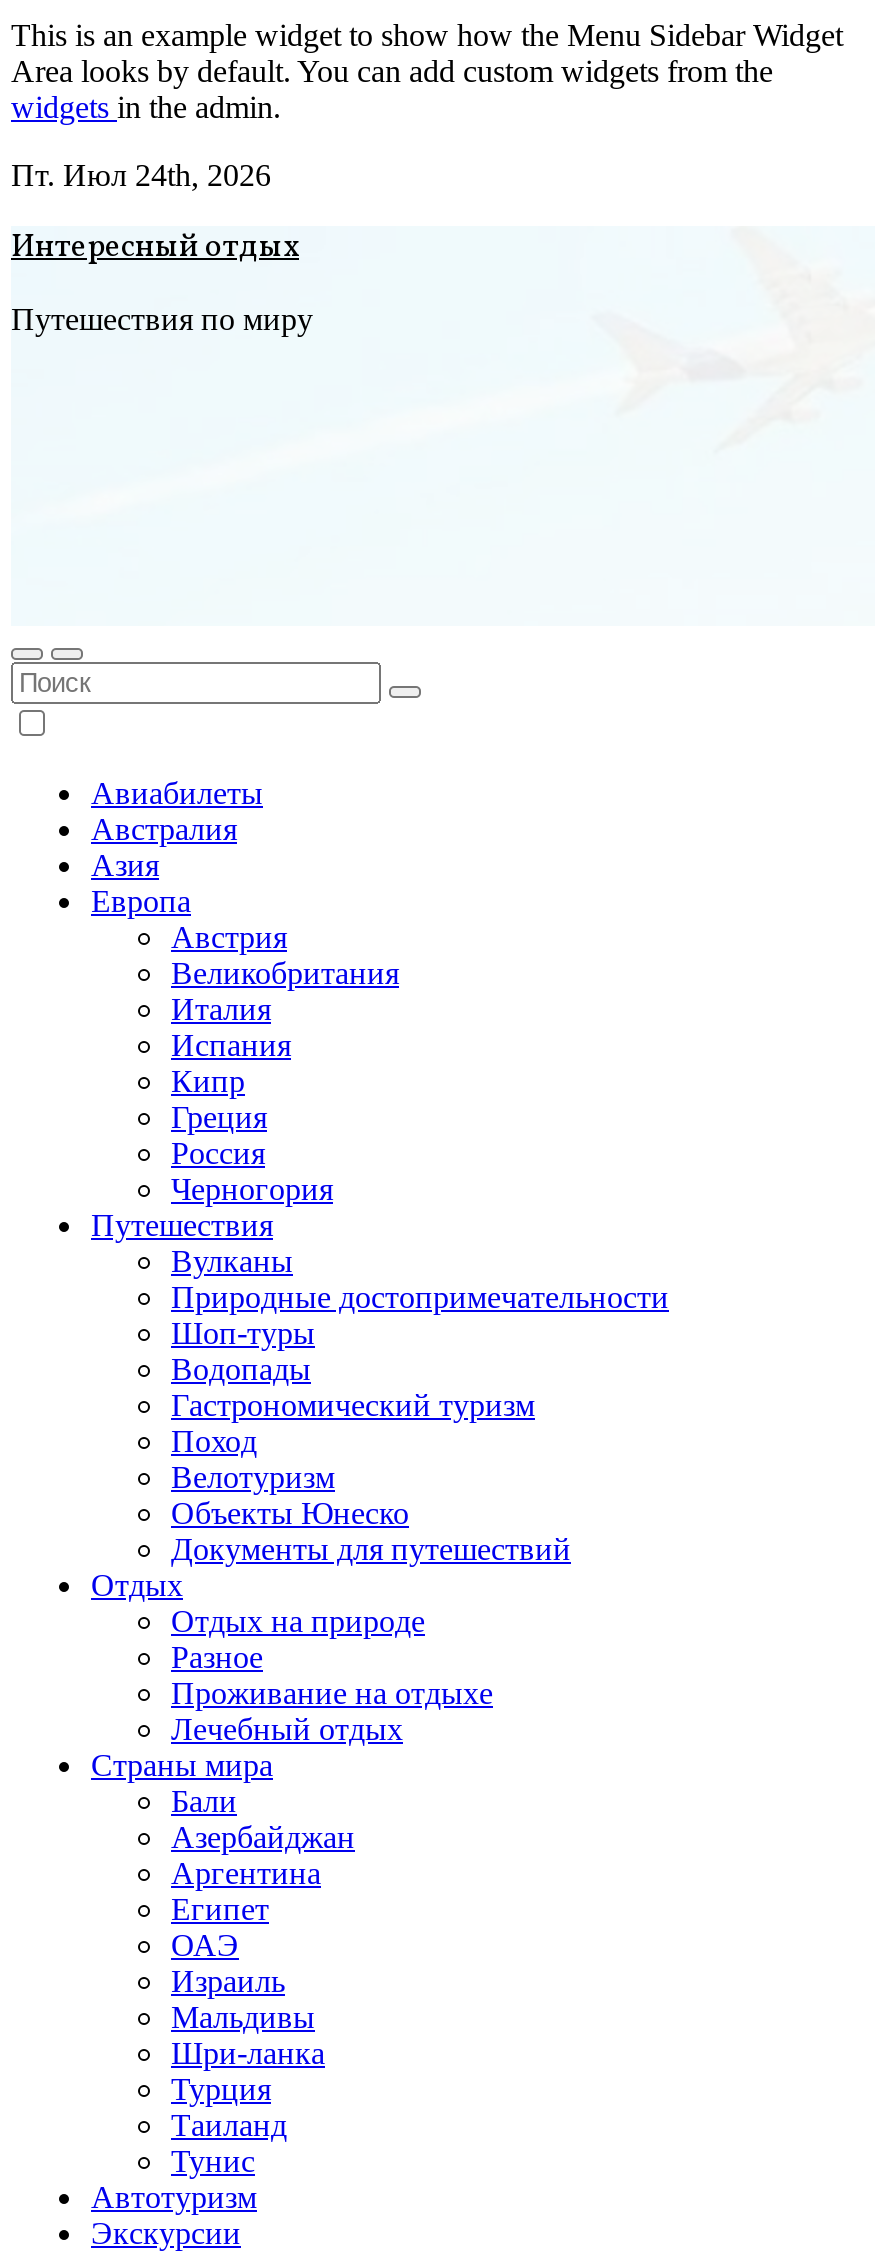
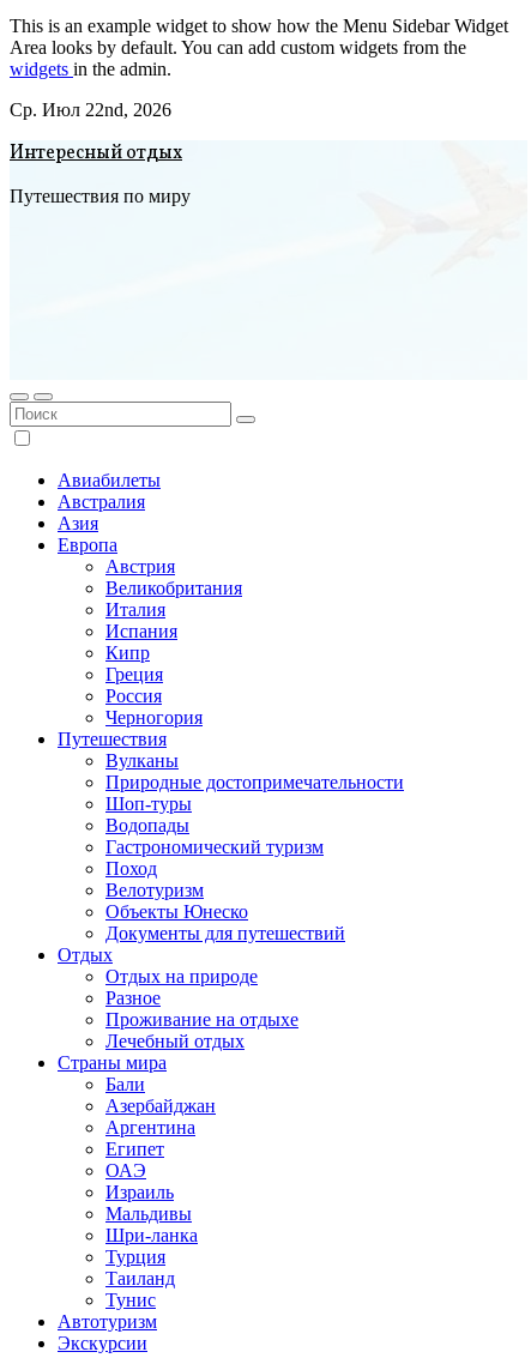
[11,158,271,192] Пт. Июл 24th, 2026 -> [10,100,171,120] Ср. Июл 22nd, 2026

